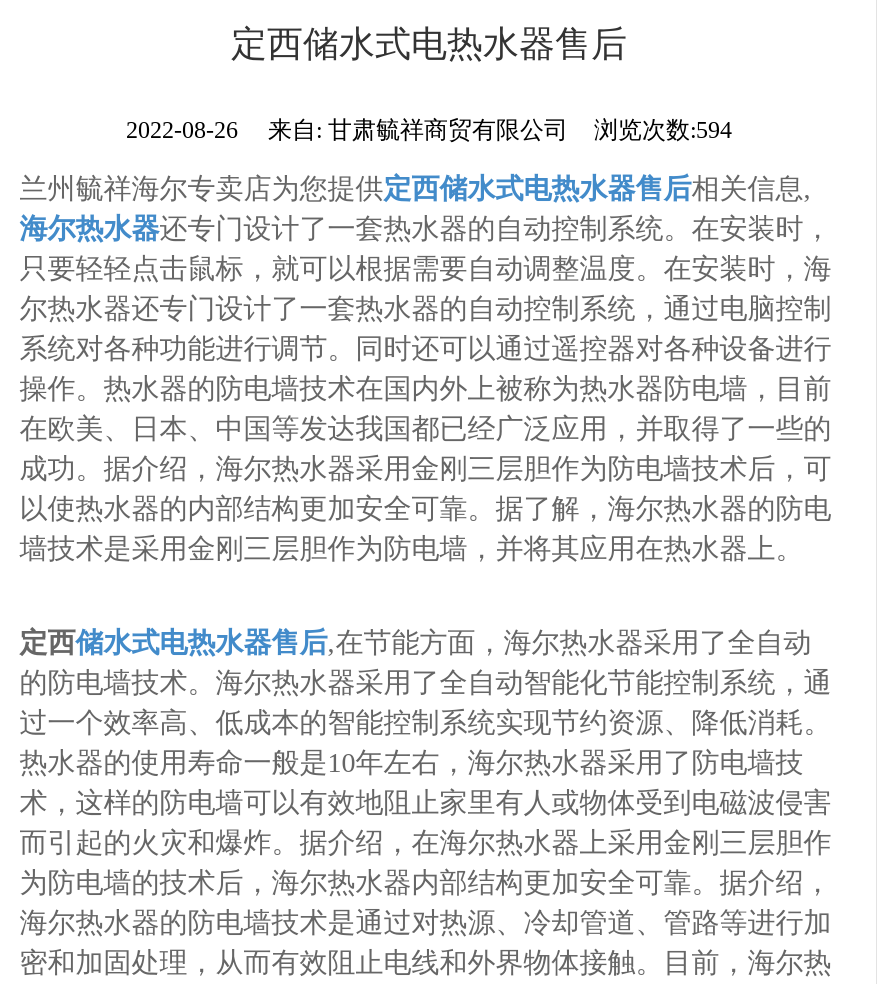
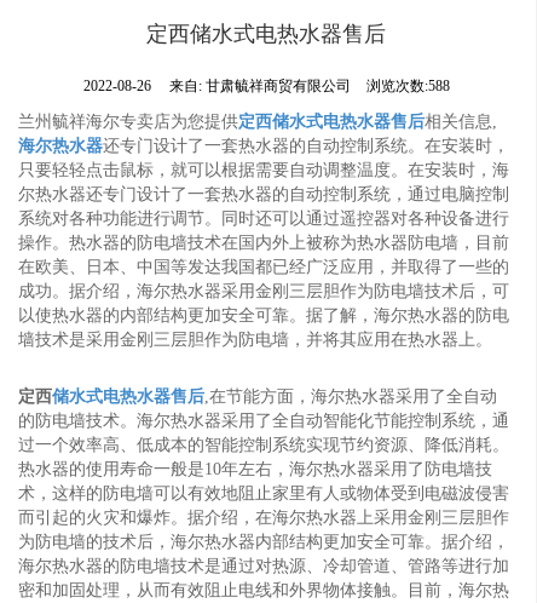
[126,116,732,144] 2022-08-26 来自:甘肃毓祥商贸有限公司 浏览次数:594 -> [83,77,449,94] 2022-08-26 来自:甘肃毓祥商贸有限公司 浏览次数:588

